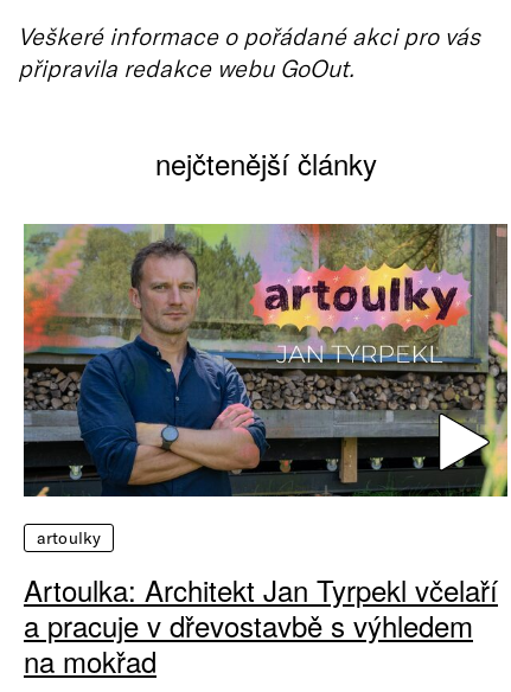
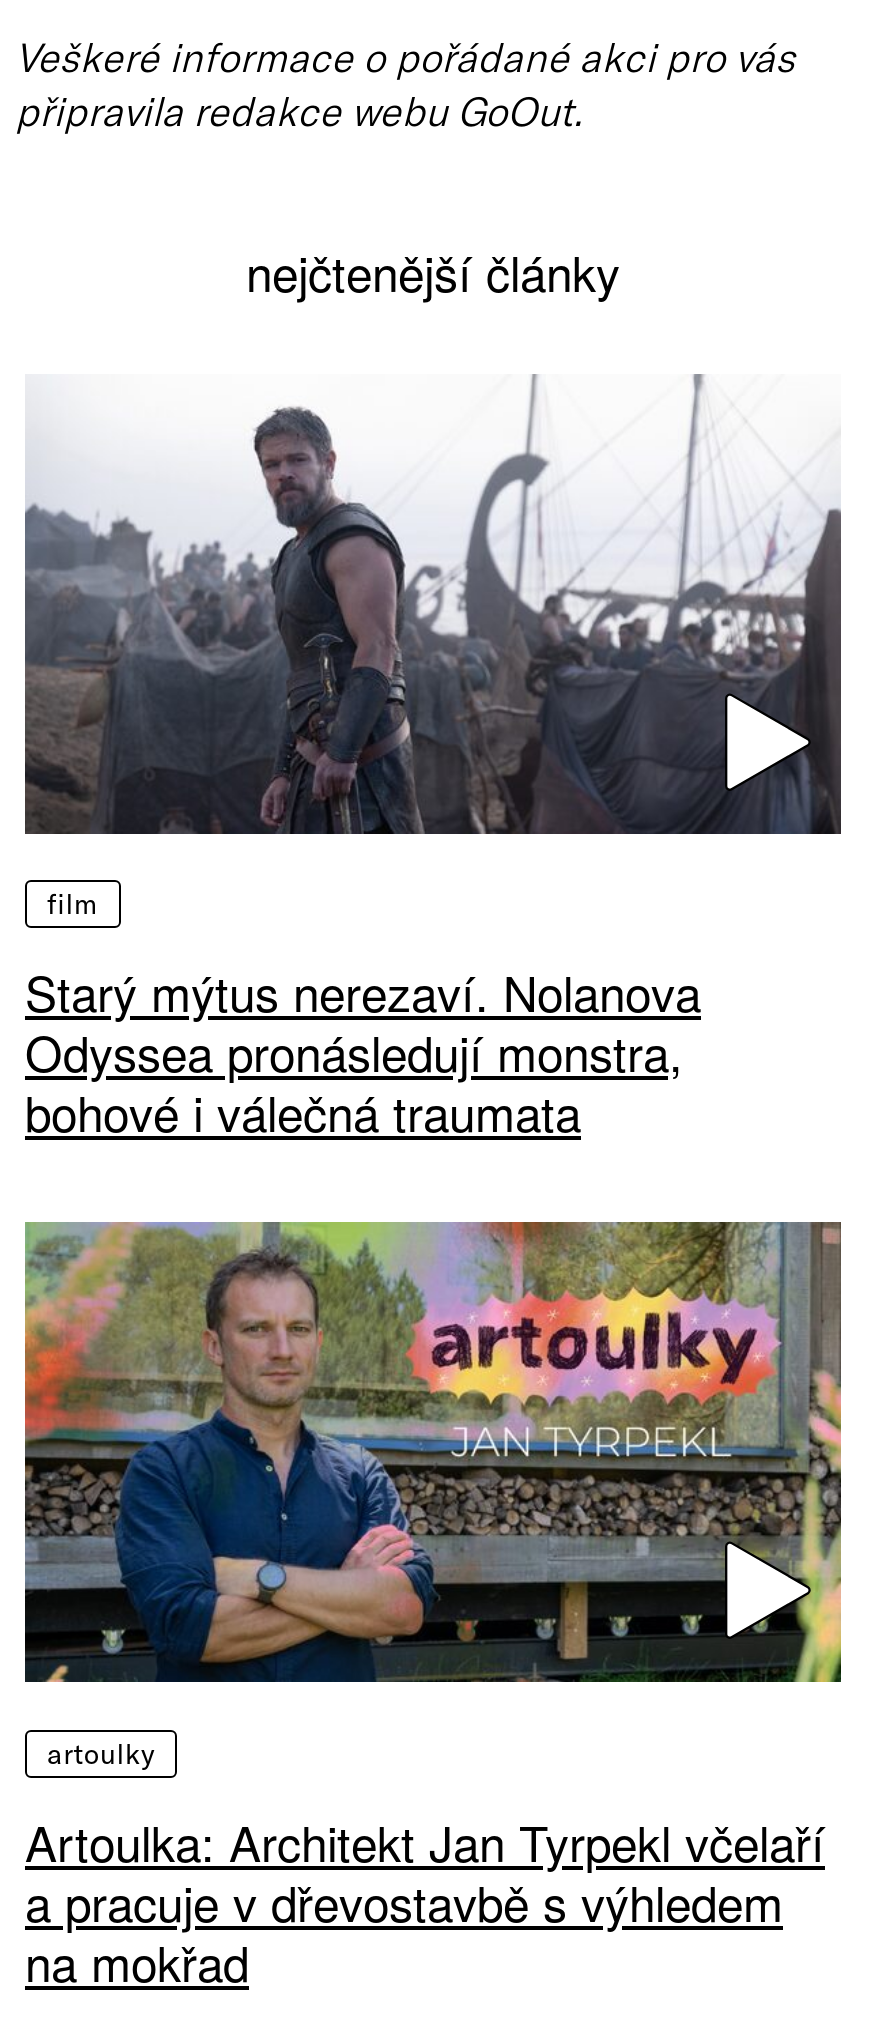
none -> [23,374,843,1147] [image] | film | Starý mýtus nerezaví. Nolanova | Odyssea pronásledují monstra, | bohové i válečná traumata

